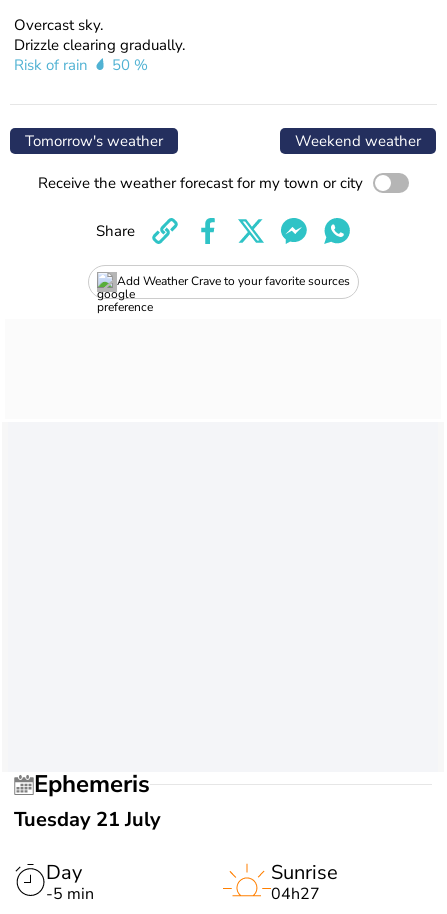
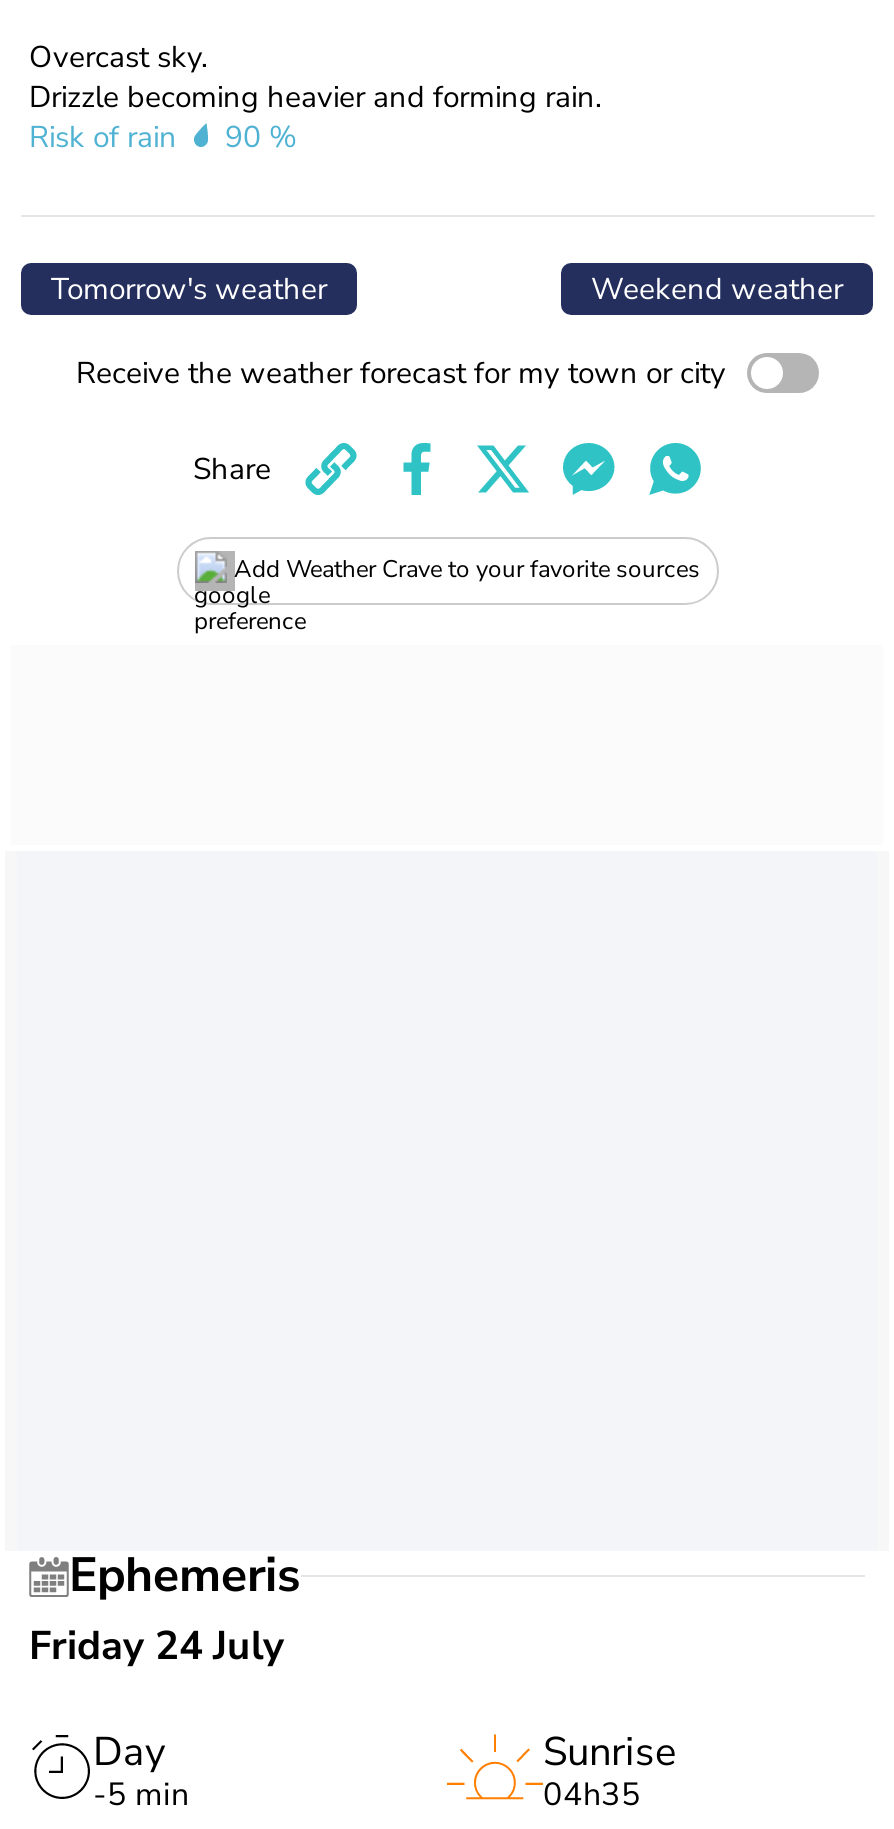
[14,35,185,55] Drizzle clearing gradually. -> [29,77,601,117] Drizzle becoming heavier and forming rain.
[14,55,148,75] Risk of rain 50 % -> [29,117,297,157] Risk of rain 90 %
[14,806,161,833] Tuesday 21 July -> [29,1619,285,1673] Friday 24 July
[271,883,320,905] 04h27 -> [543,1773,641,1817] 04h35

